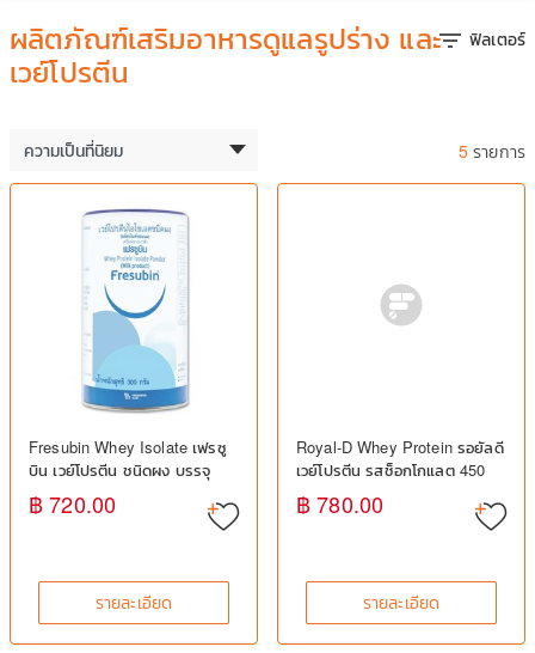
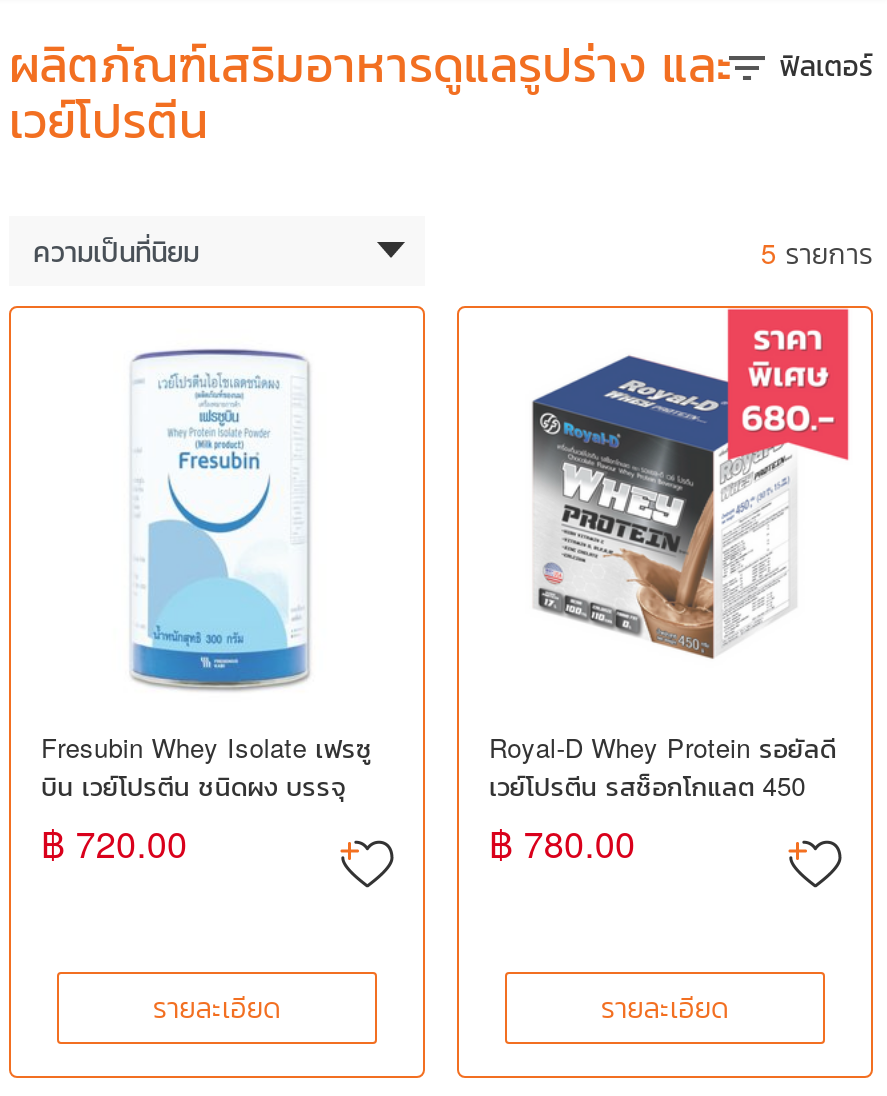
none -> [531,306,851,660] [image]

